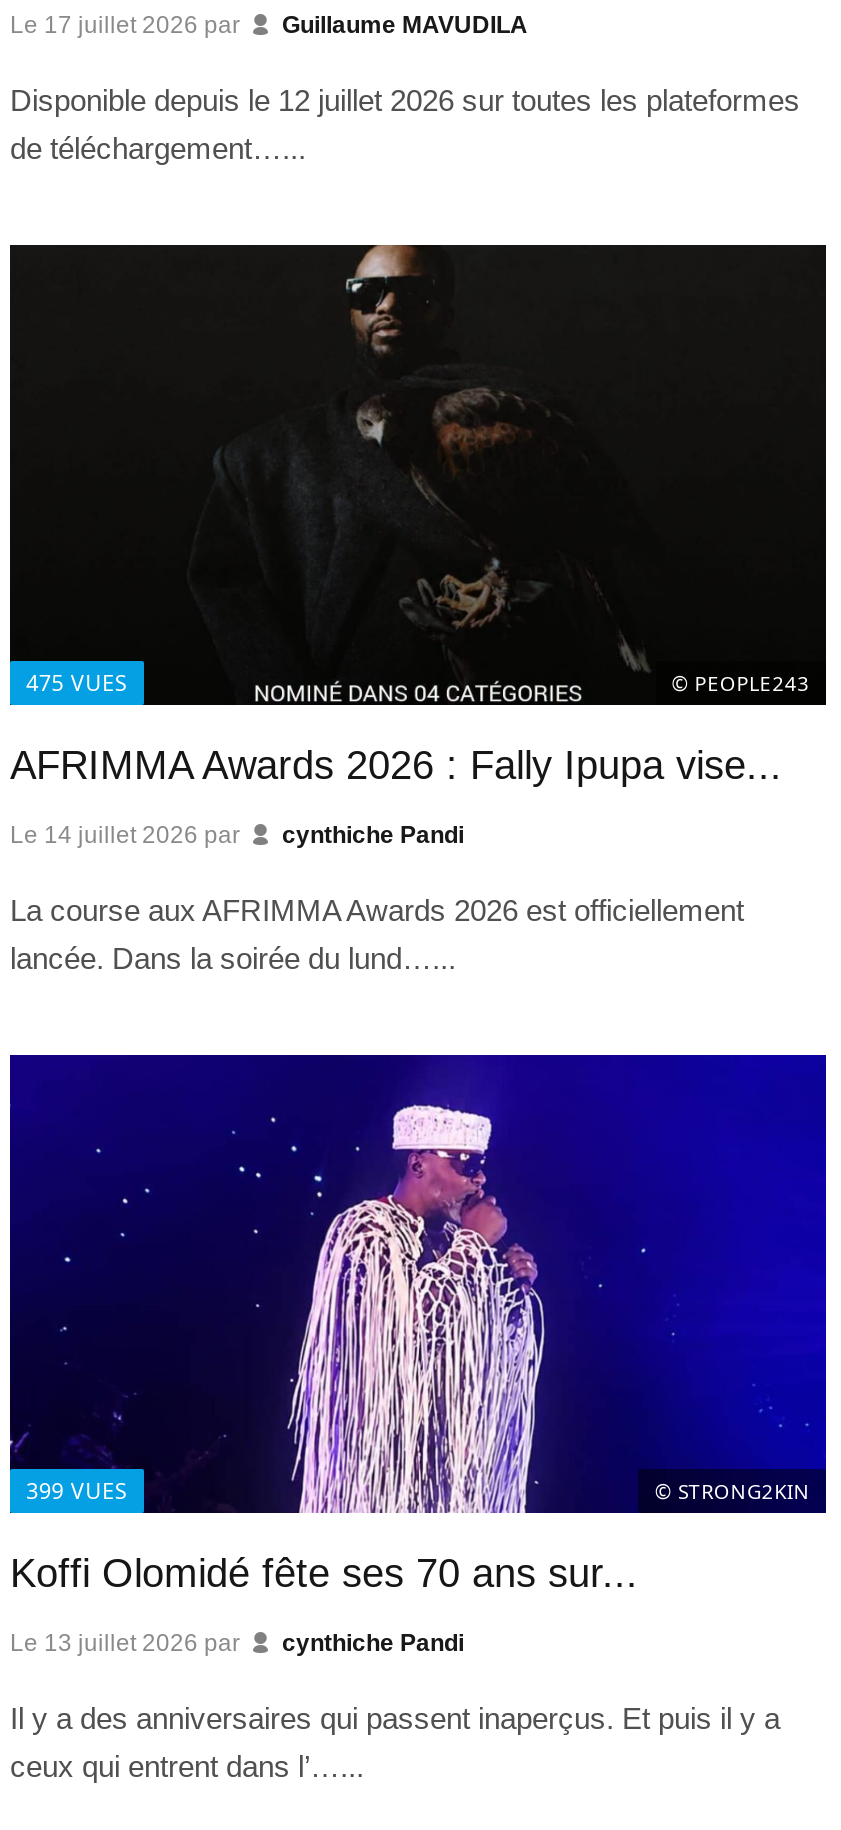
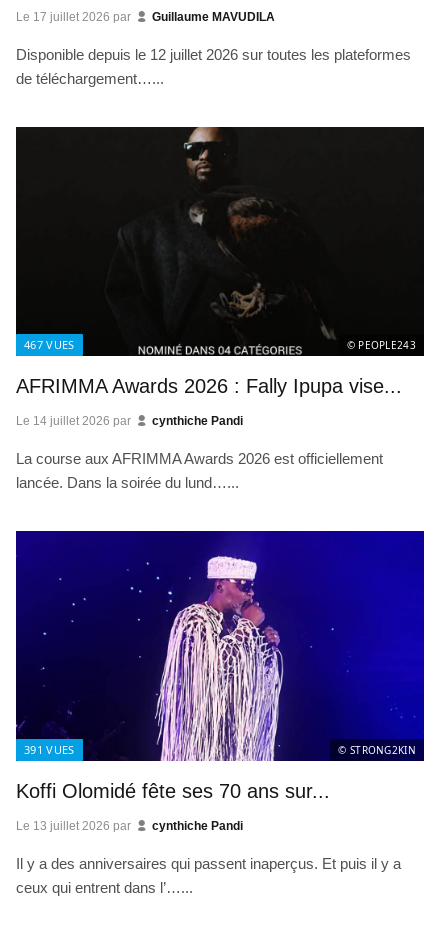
[26,666,127,696] 475 VUES -> [24,337,75,352] 467 VUES
[26,1475,127,1505] 399 VUES -> [24,741,75,756] 391 VUES

